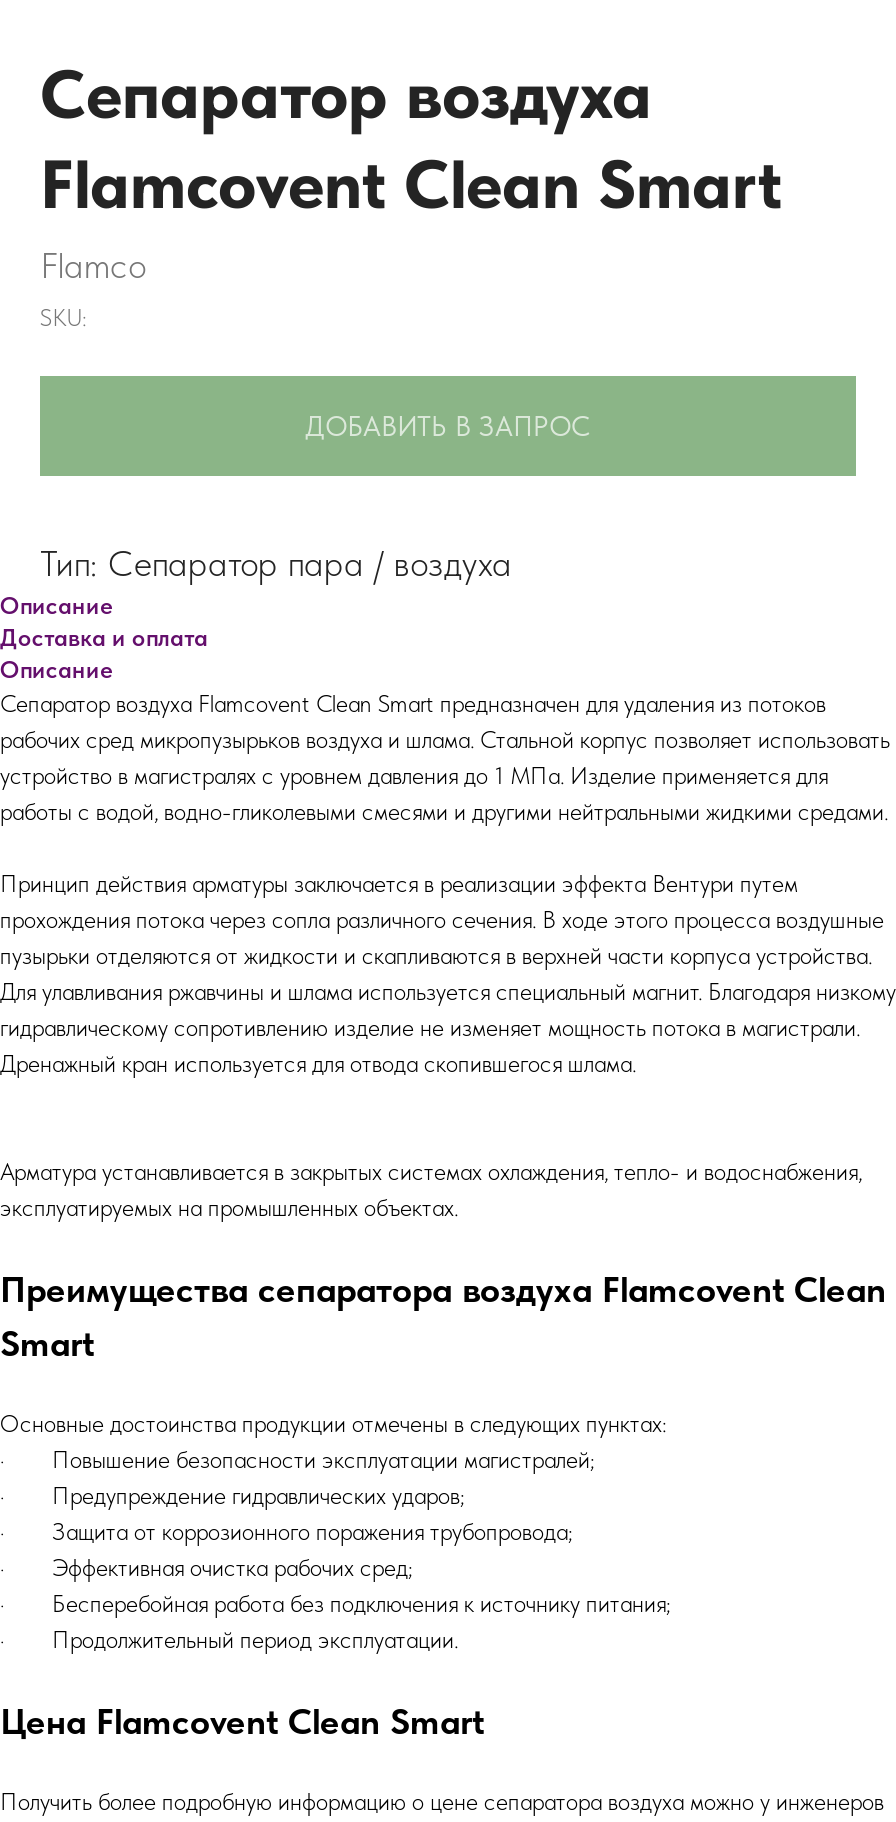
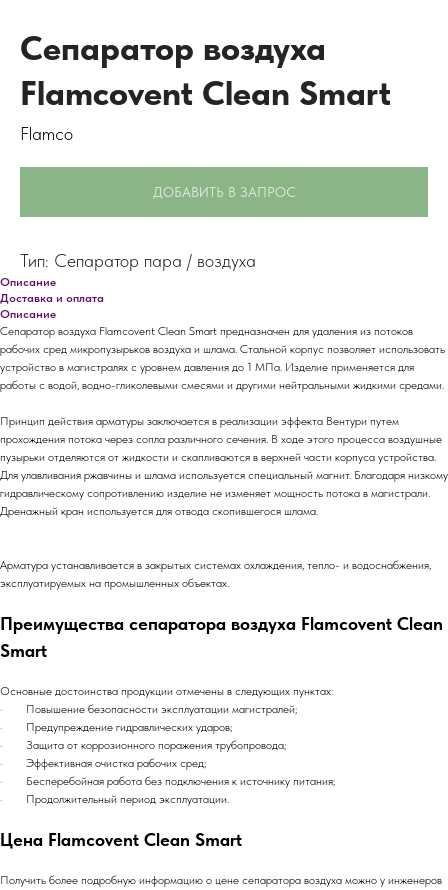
[40,304,86,332] SKU: -> none

